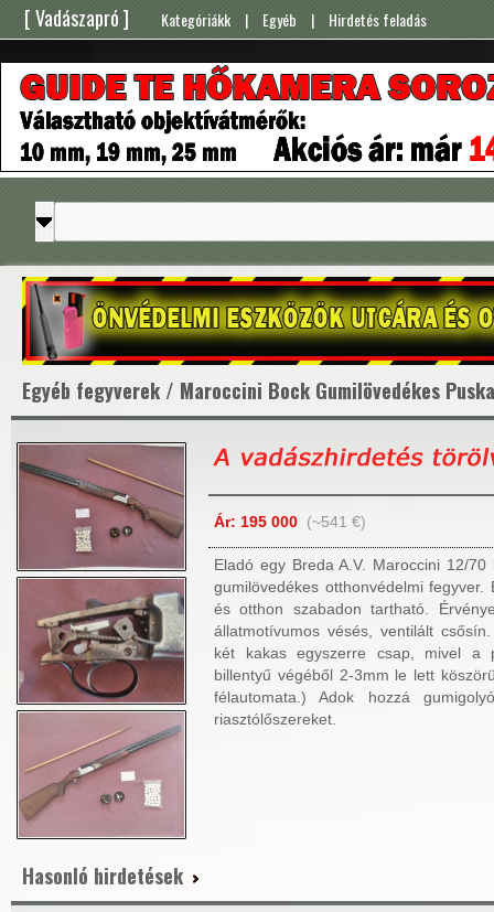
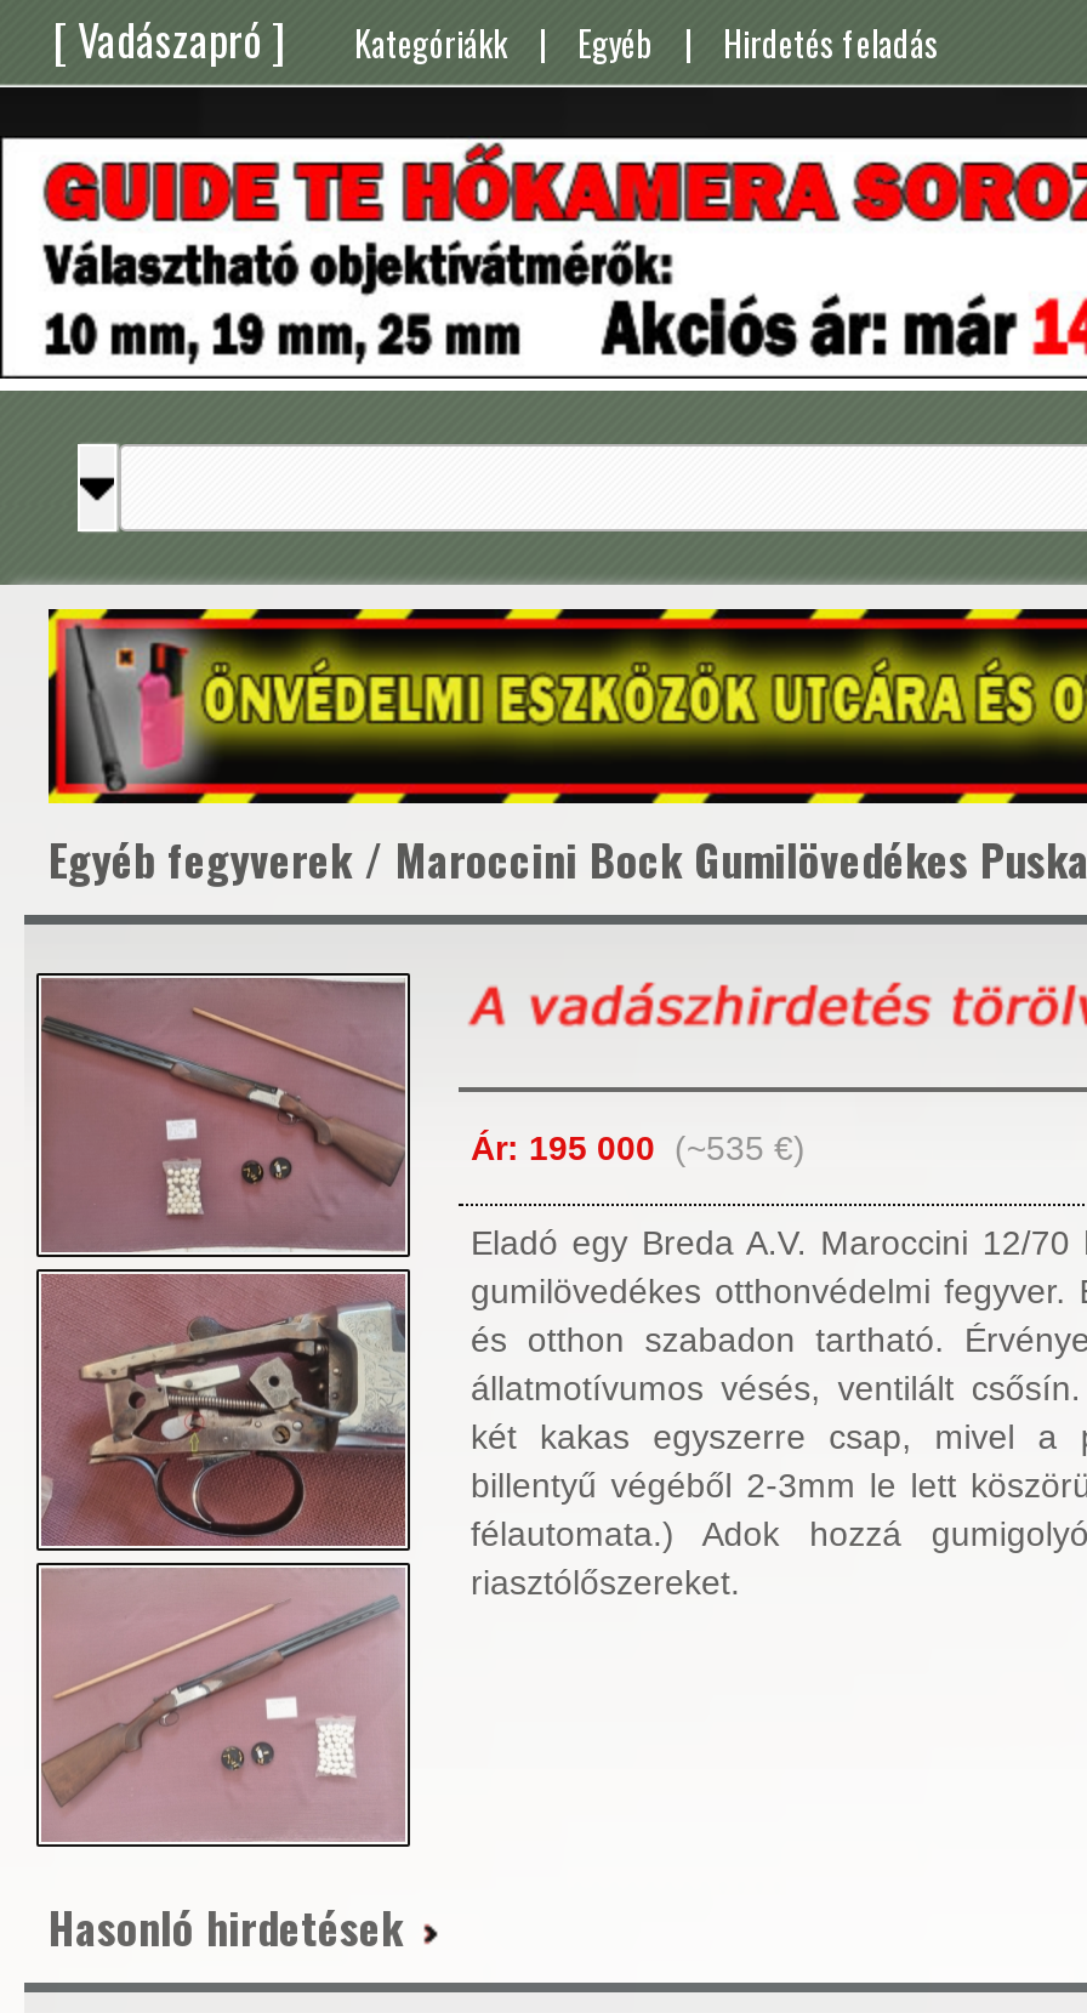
[214,513,366,530] Ár: 195 000 (~541 €) -> [471,1128,806,1167] Ár: 195 000 (~535 €)

